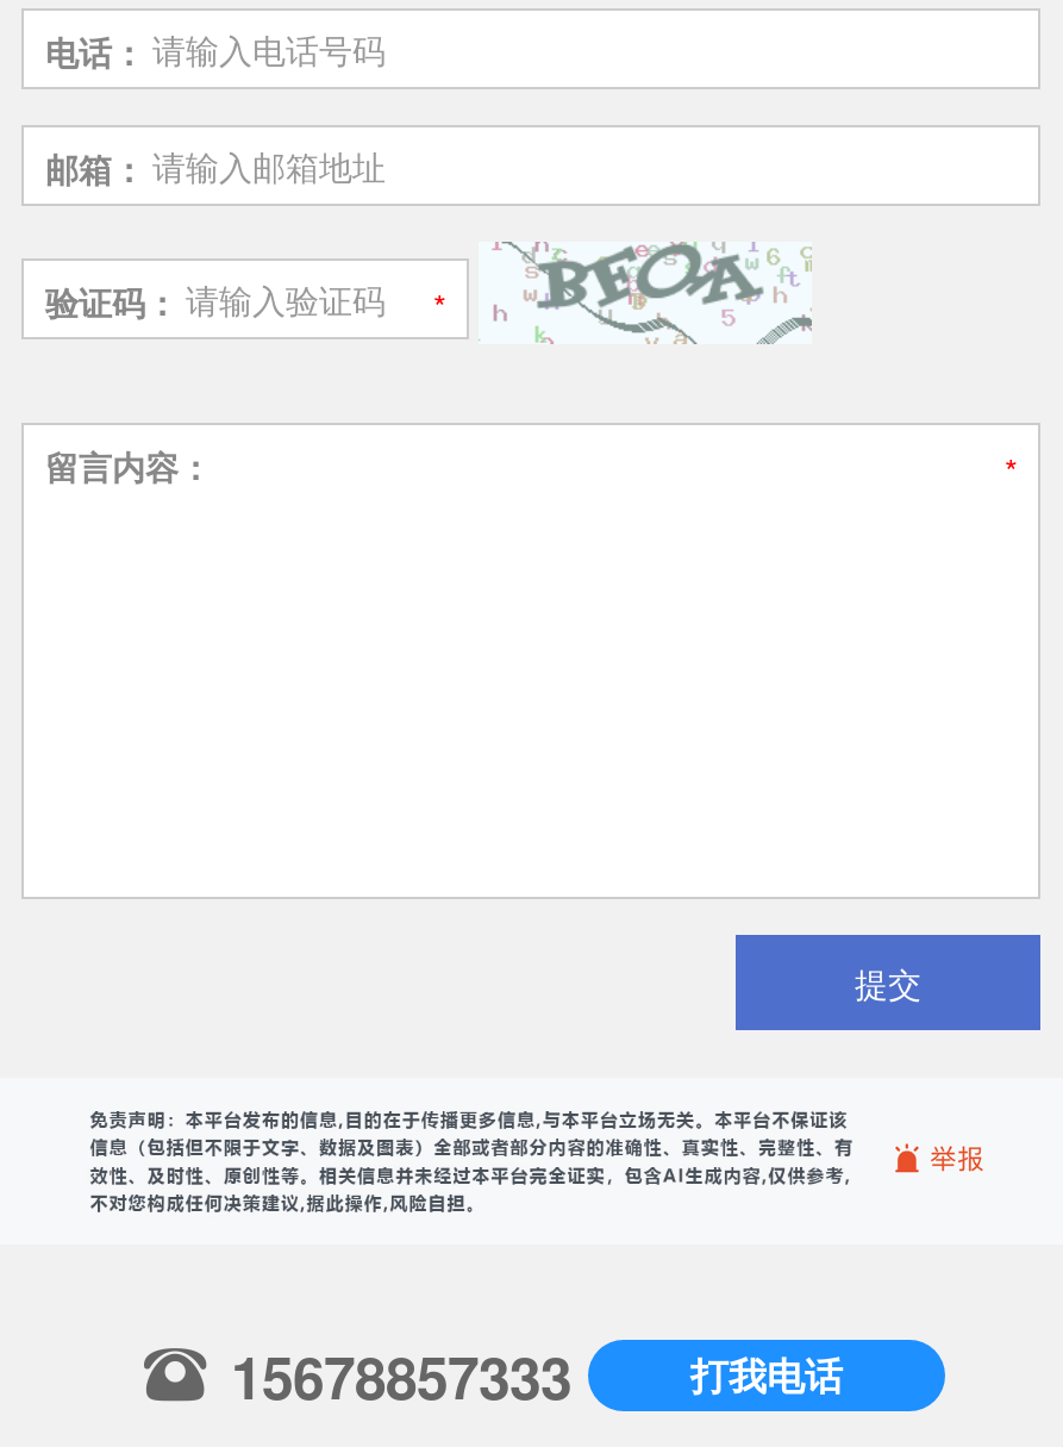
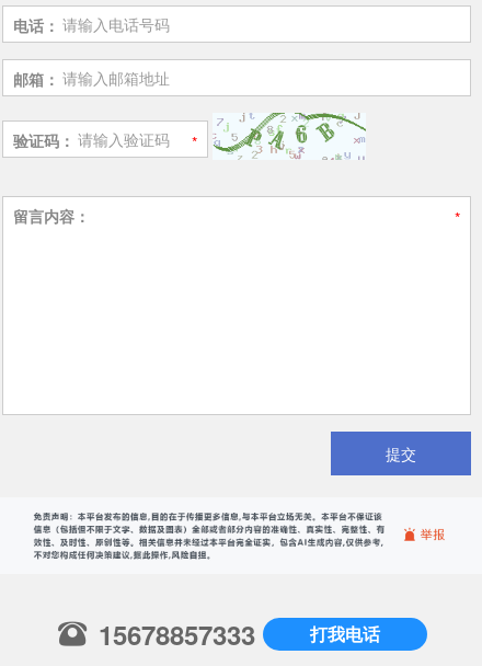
[481,239,814,344] [image] -> [213,112,367,160] [image]

